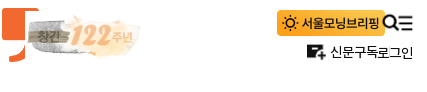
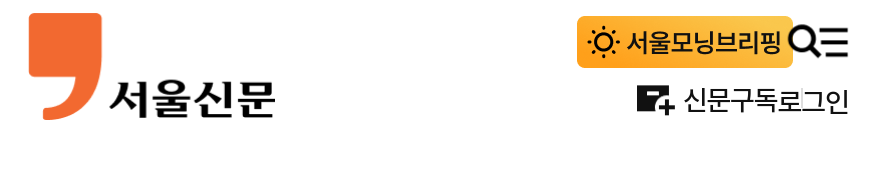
[24,11,134,61] [image] -> [33,12,289,120] [image]

